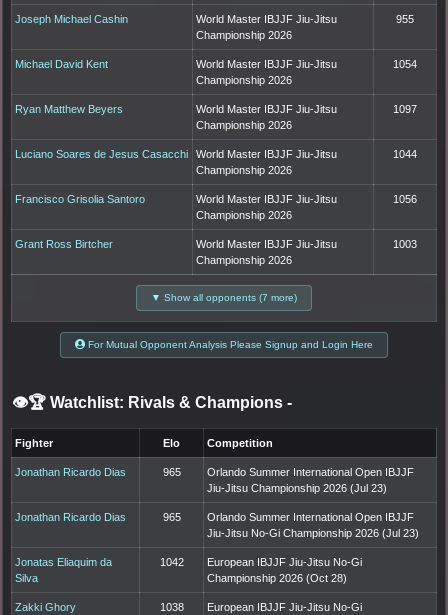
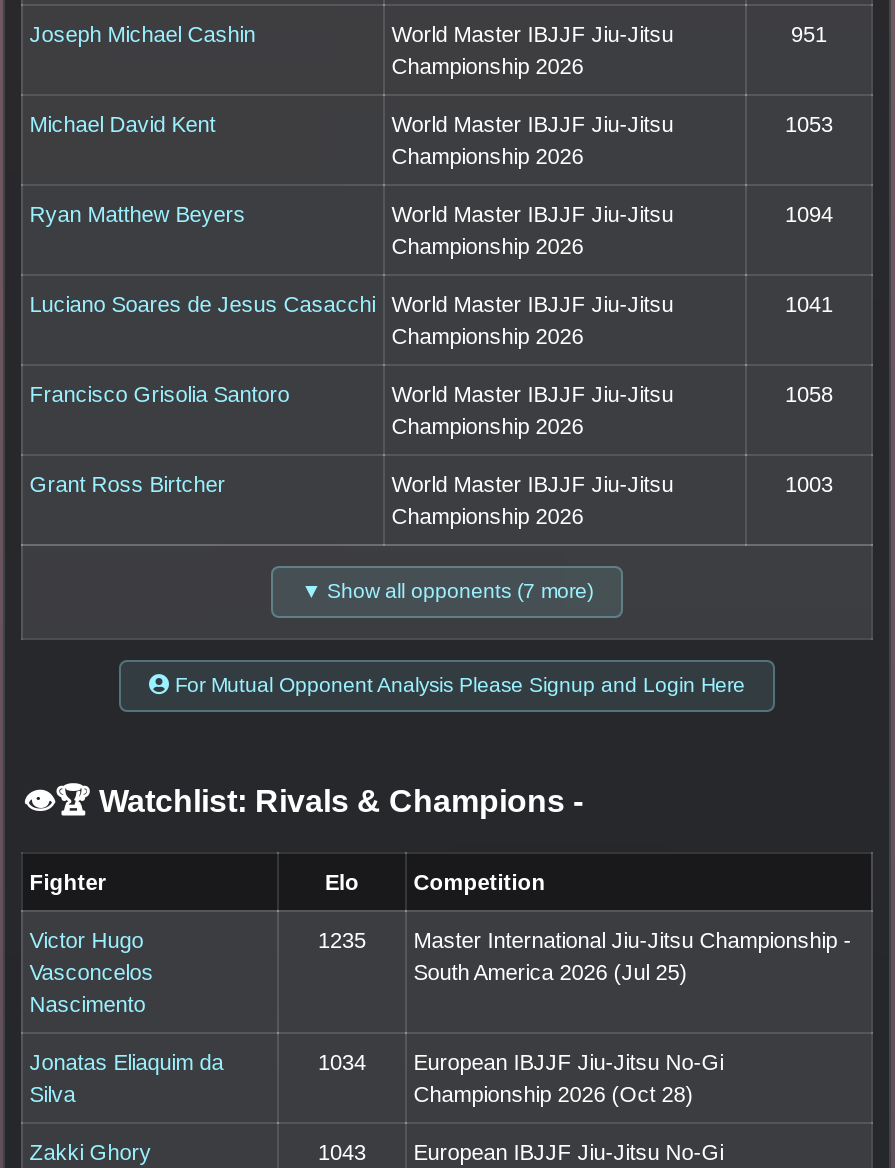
[396,12,414,24] 955 -> [791,21,827,45] 951
[393,57,417,69] 1054 -> [785,111,833,135] 1053
[393,102,417,114] 1097 -> [785,201,833,225] 1094
[393,147,417,159] 1044 -> [785,291,833,315] 1041
[393,192,417,204] 1056 -> [785,381,833,405] 1058
[15,465,414,493] Jonathan Ricardo Dias | 965 | Orlando Summer International Open IBJJF | Jiu-Jitsu Championship 2026 (Jul 23) -> [29,927,153,1015] Victor Hugo | Vasconcelos | Nascimento
[15,510,419,538] Jonathan Ricardo Dias | 965 | Orlando Summer International Open IBJJF | Jiu-Jitsu No-Gi Championship 2026 (Jul 23) -> [318,927,851,983] 1235 | Master International Jiu-Jitsu Championship - | South America 2026 (Jul 25)
[159,555,362,567] 1042 European IBJJF Jiu-Jitsu No-Gi -> [318,1049,723,1073] 1034 European IBJJF Jiu-Jitsu No-Gi
[159,600,362,612] 1038 European IBJJF Jiu-Jitsu No-Gi -> [318,1139,723,1163] 1043 European IBJJF Jiu-Jitsu No-Gi

